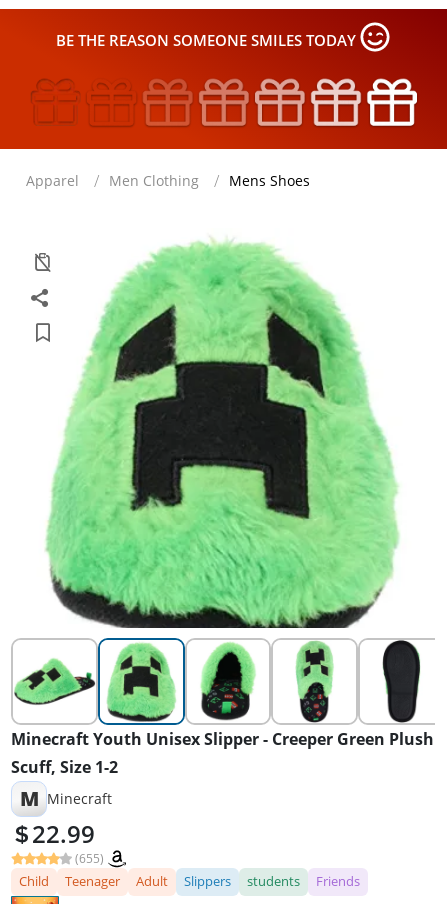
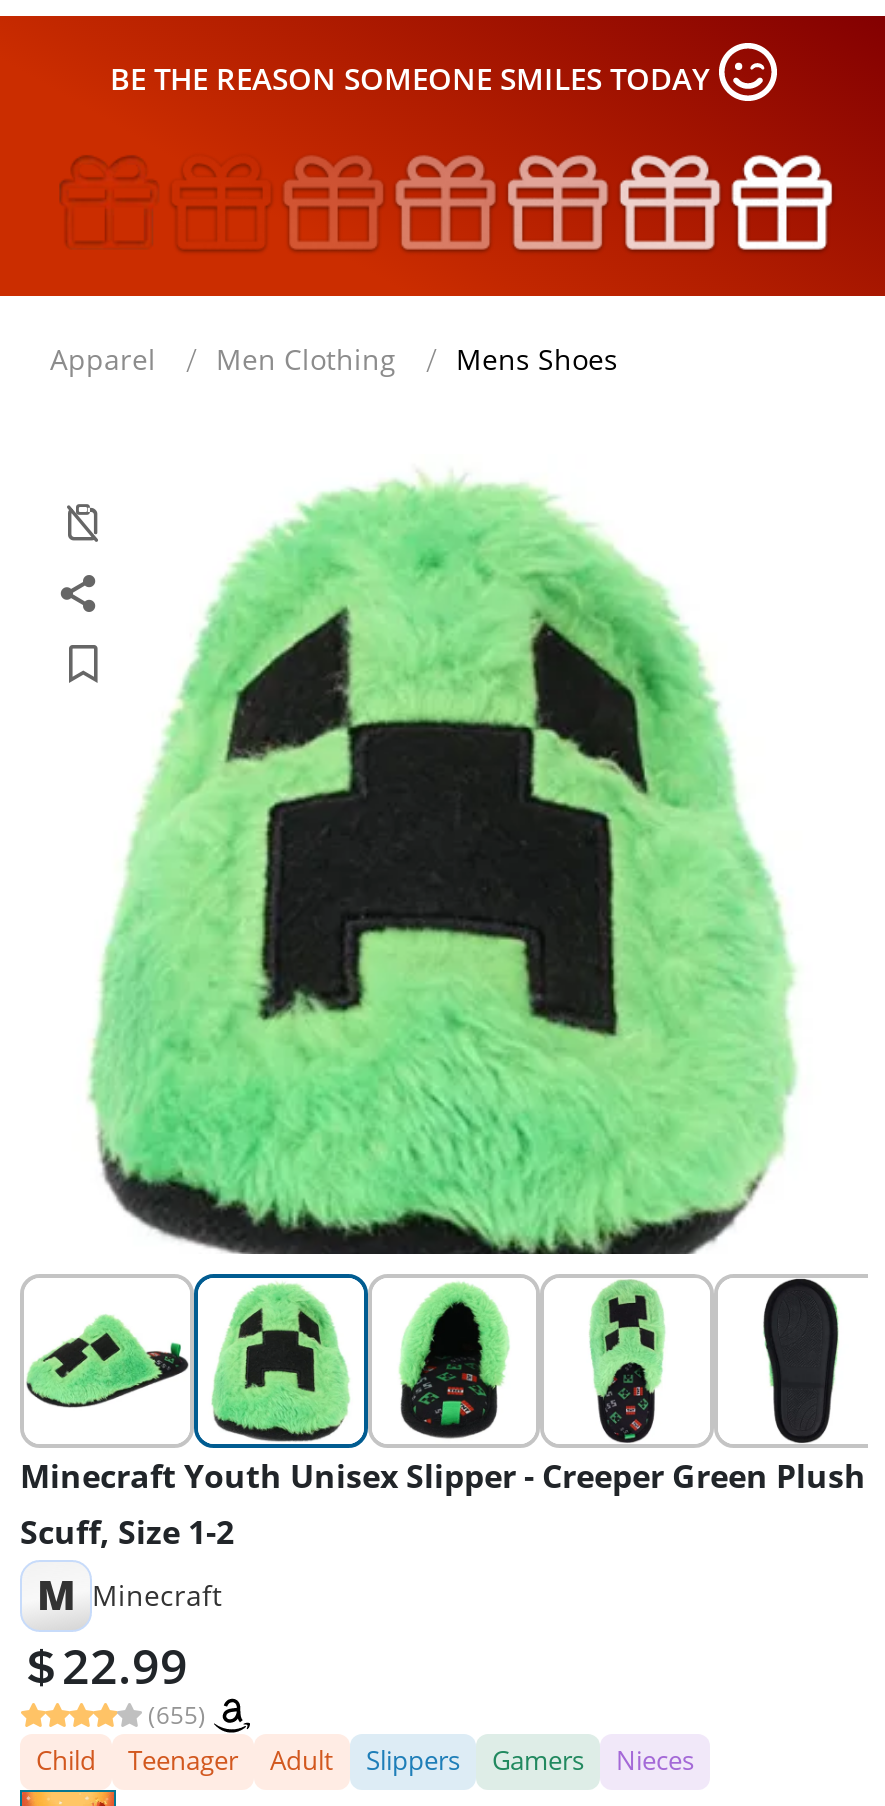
[247,872,360,890] students | Friends -> [492,1742,694,1778] Gamers | Nieces

